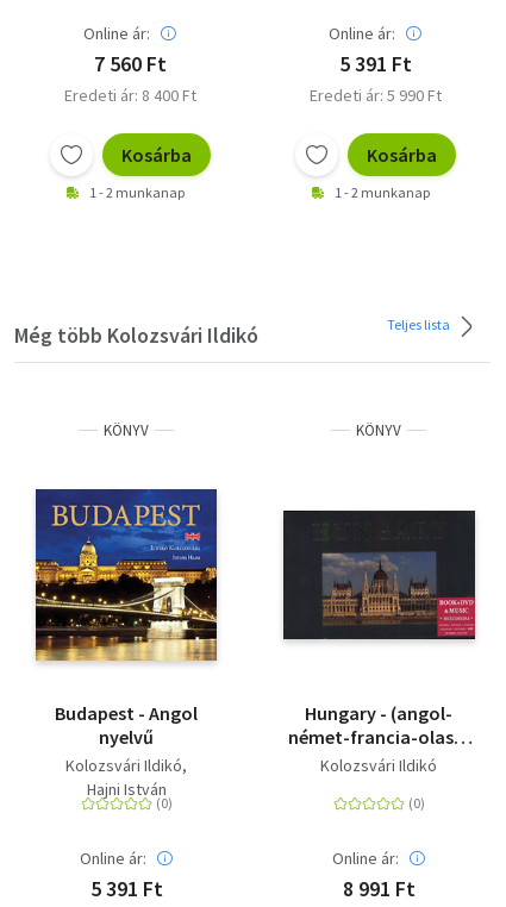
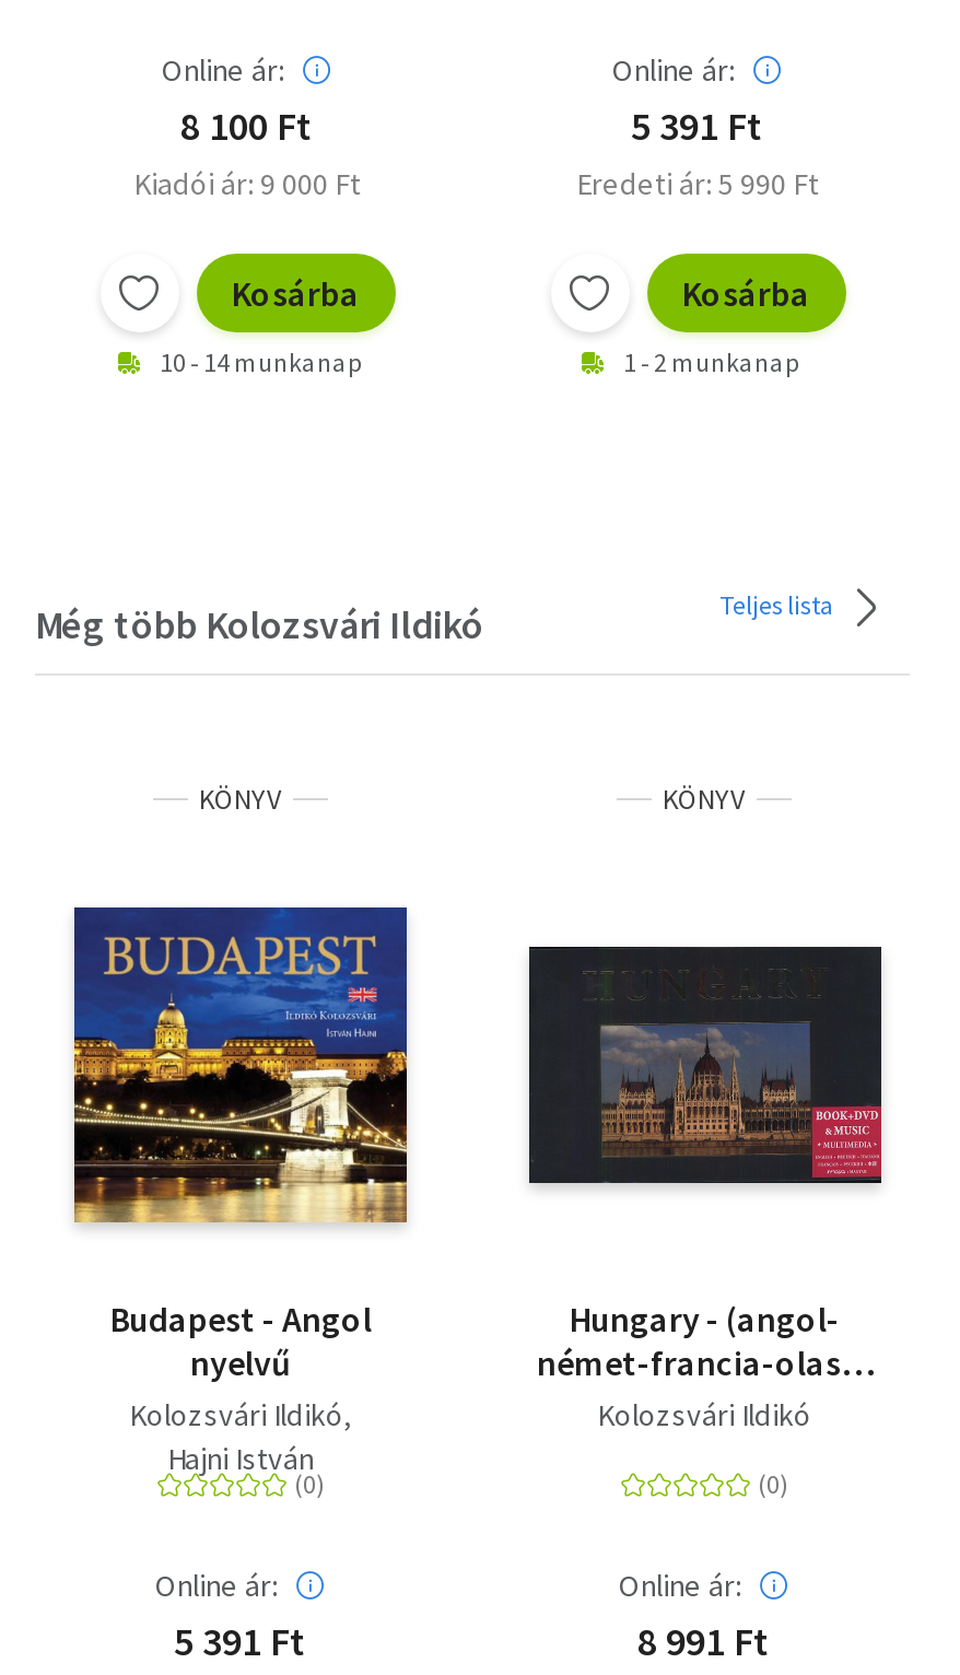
[93,50,166,77] 7 560 Ft -> [180,101,314,151] 8 100 Ft
[64,85,196,106] Eredeti ár: 8 400 Ft -> [133,164,361,204] Kiadói ár: 9 000 Ft
[89,183,185,201] 1 - 2 munkanap -> [160,346,361,379] 10 - 14 munkanap

